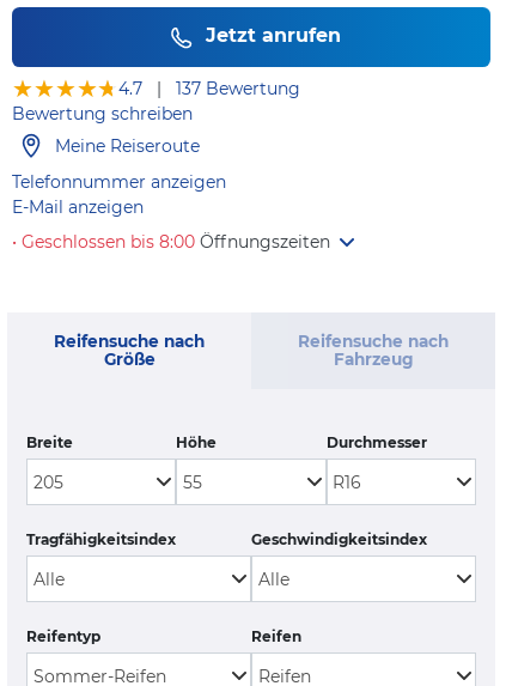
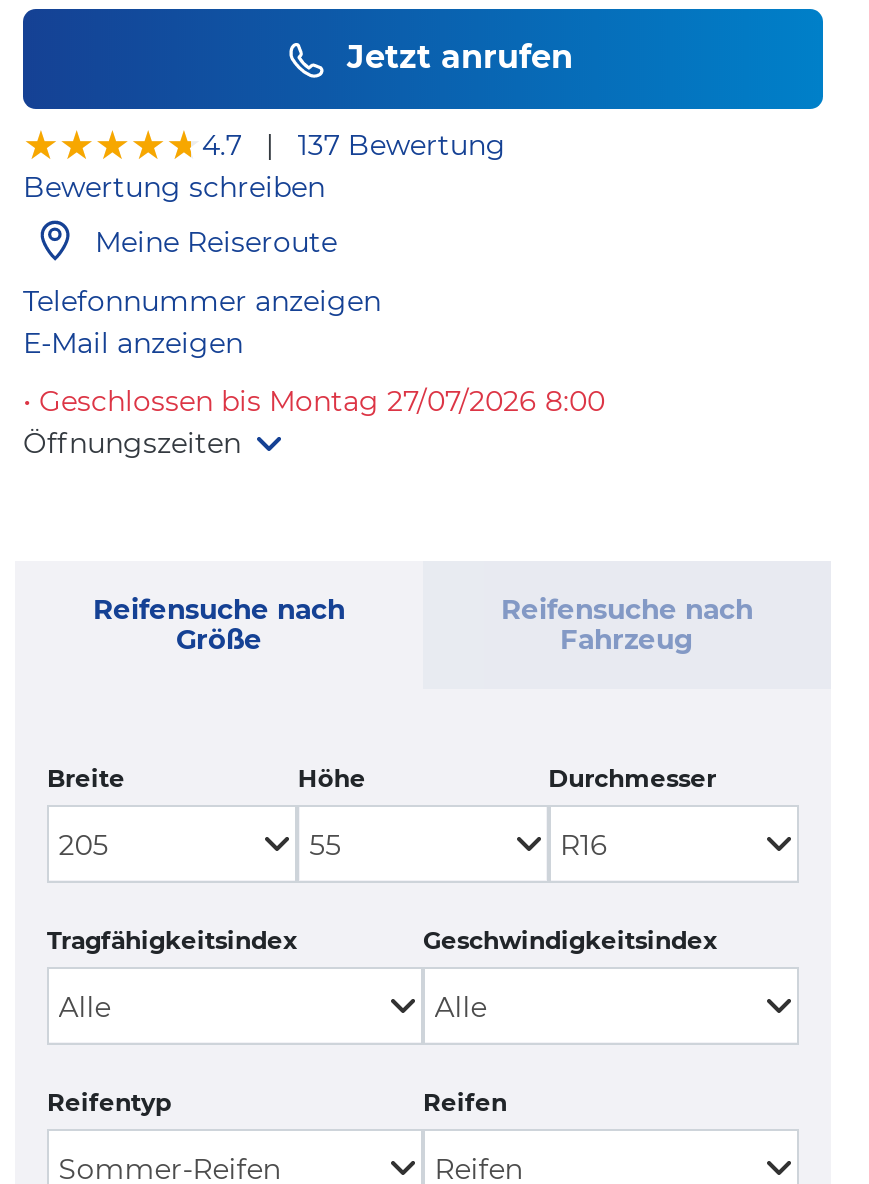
[12,230,330,252] • Geschlossen bis 8:00 Öffnungszeiten -> [23,382,605,460] • Geschlossen bis Montag 27/07/2026 8:00 | Öffnungszeiten

